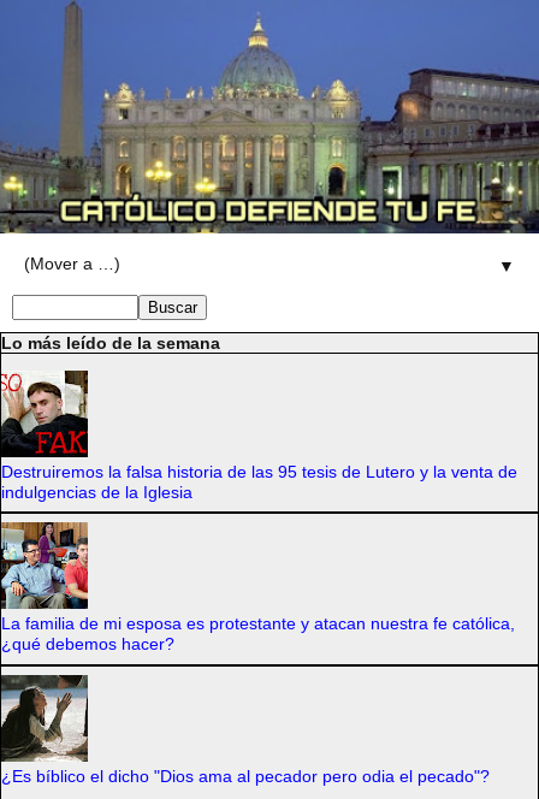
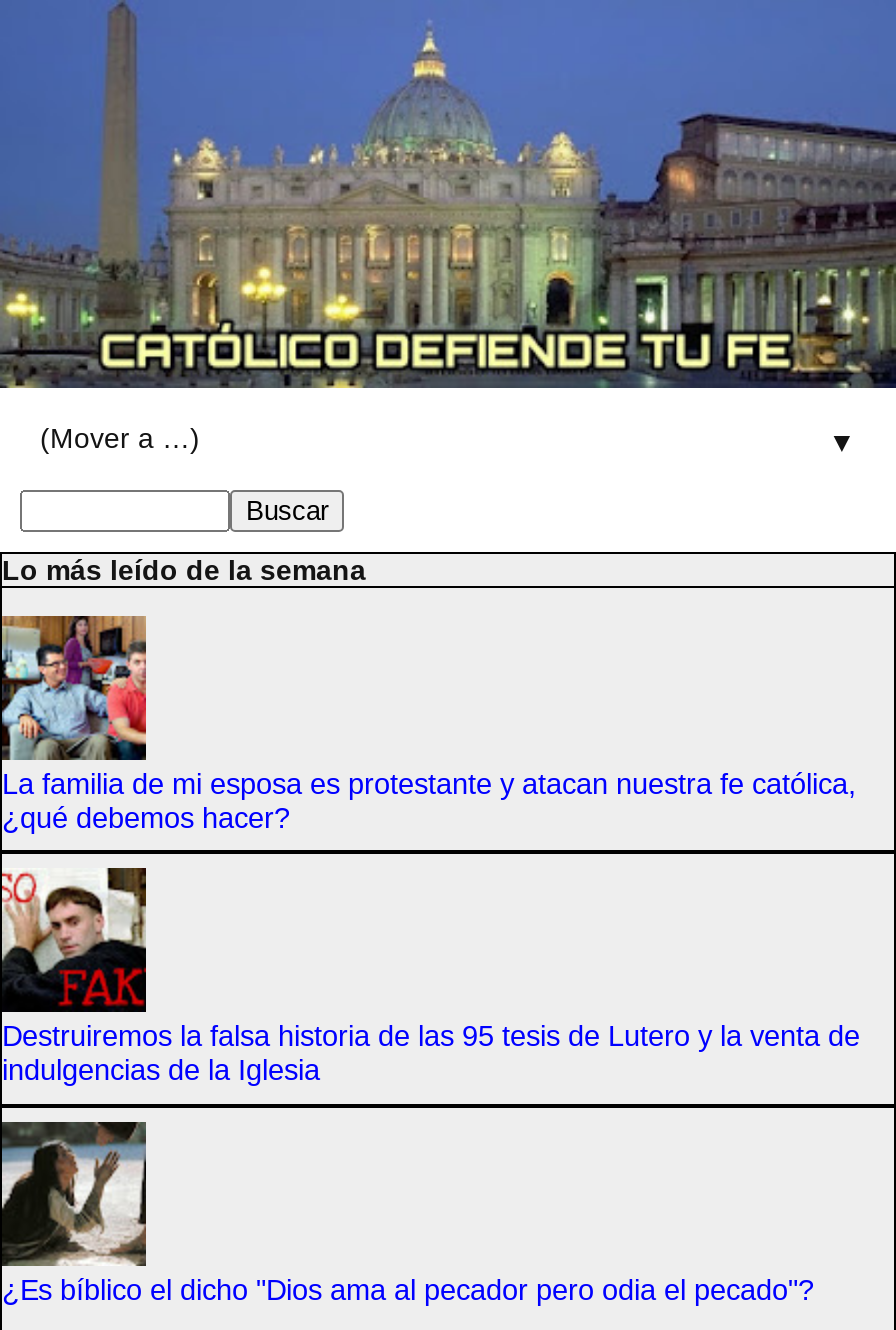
moved [0,366,517,502] -> [0,860,860,1087]: [image] | Destruiremos la falsa historia de las 95 tesis de Lutero y la venta de | indulgencias de la Iglesia
moved [1,521,515,654] -> [2,614,856,834]: [image] | La familia de mi esposa es protestante y atacan nuestra fe católica, | ¿qué debemos hacer?

